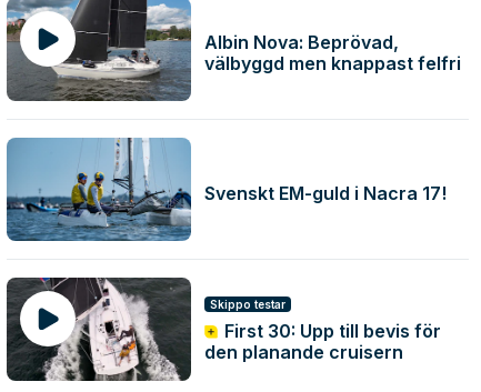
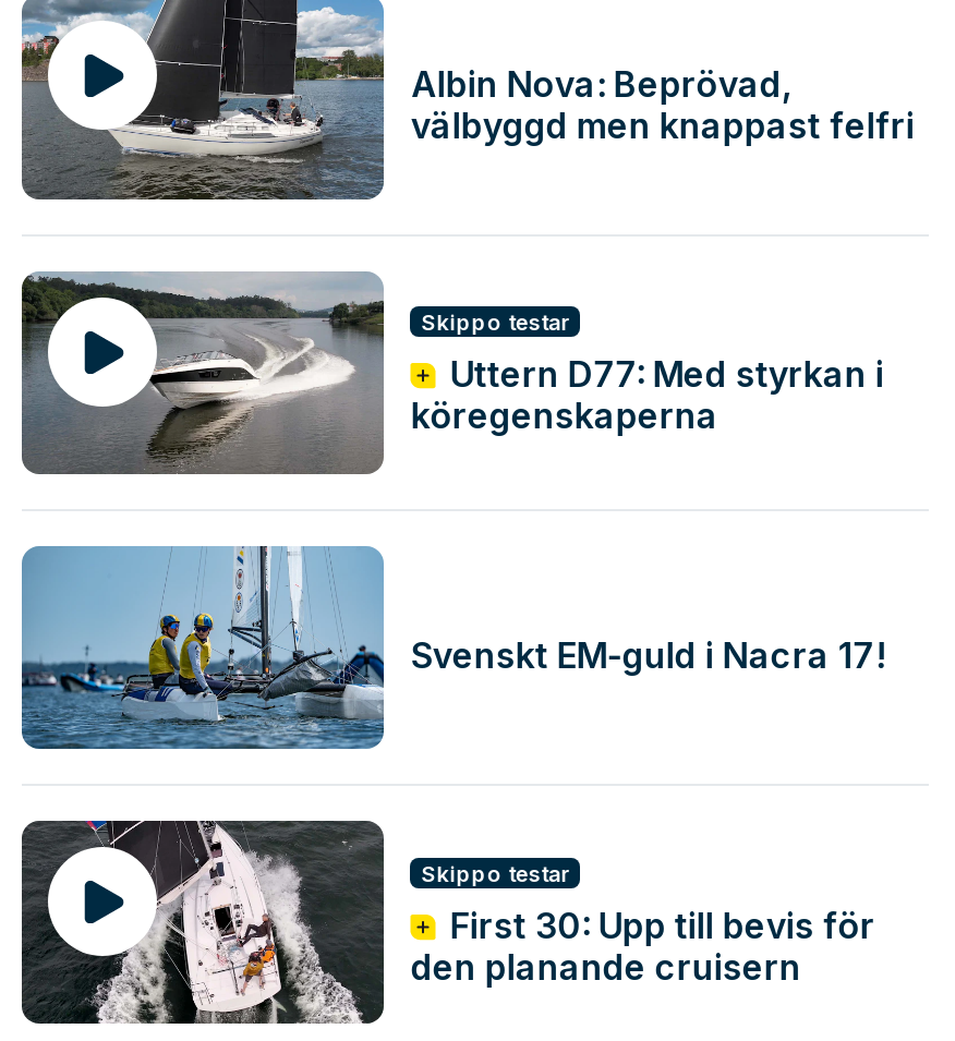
none -> [20,273,884,475] [image] | Skippo testar | Uttern D77: Med styrkan i | köregenskaperna

